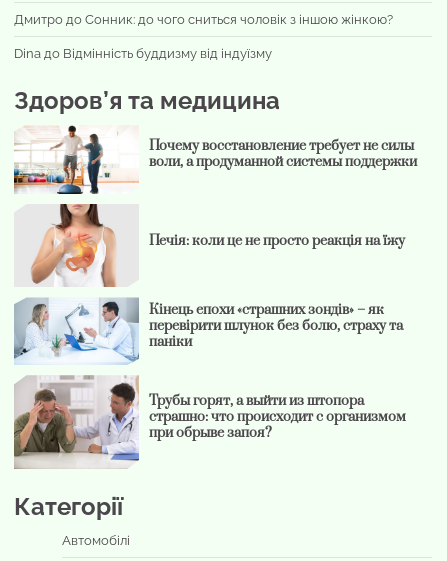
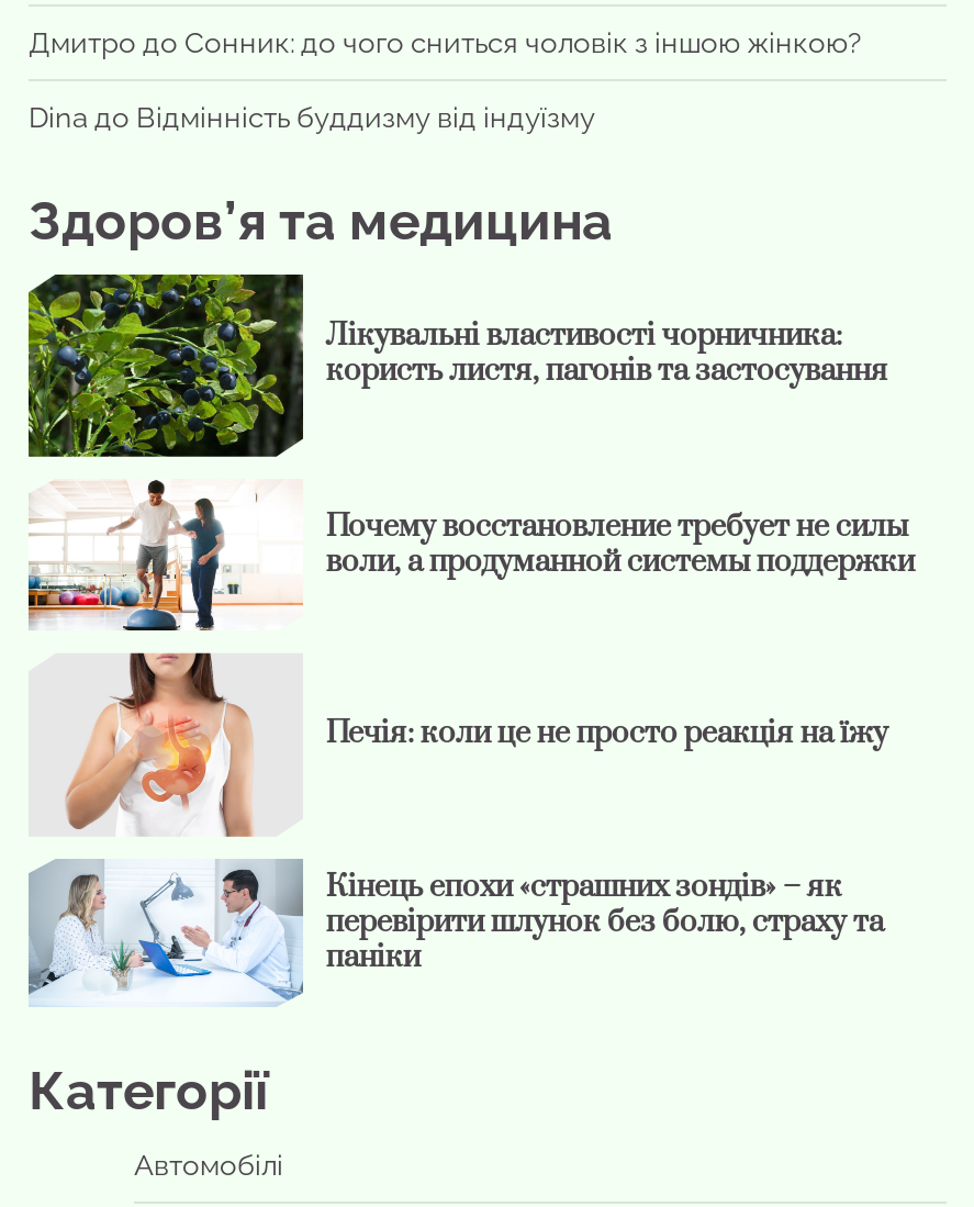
none -> [26,271,888,460] [image] | Лікувальні властивості чорничника: | користь листя, пагонів та застосування
moved [12,124,417,351] -> [24,478,914,977]: [image] | Почему восстановление требует не силы | воли, а продуманной системы поддержки | Печія: коли це не просто реакція на їжу | Кінець епохи «страшних зондів» – як | перевірити шлунок без болю, страху та | паніки
[13,375,406,470] [image] | Трубы горят, а выйти из штопора | страшно: что происходит с организмом | при обрыве запоя? -> none

